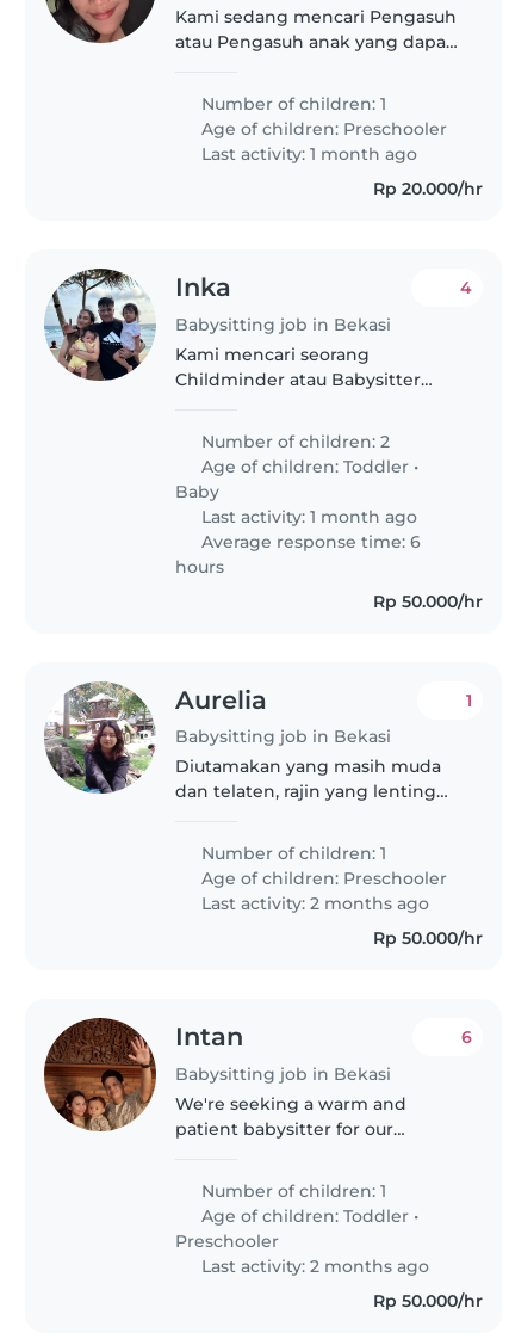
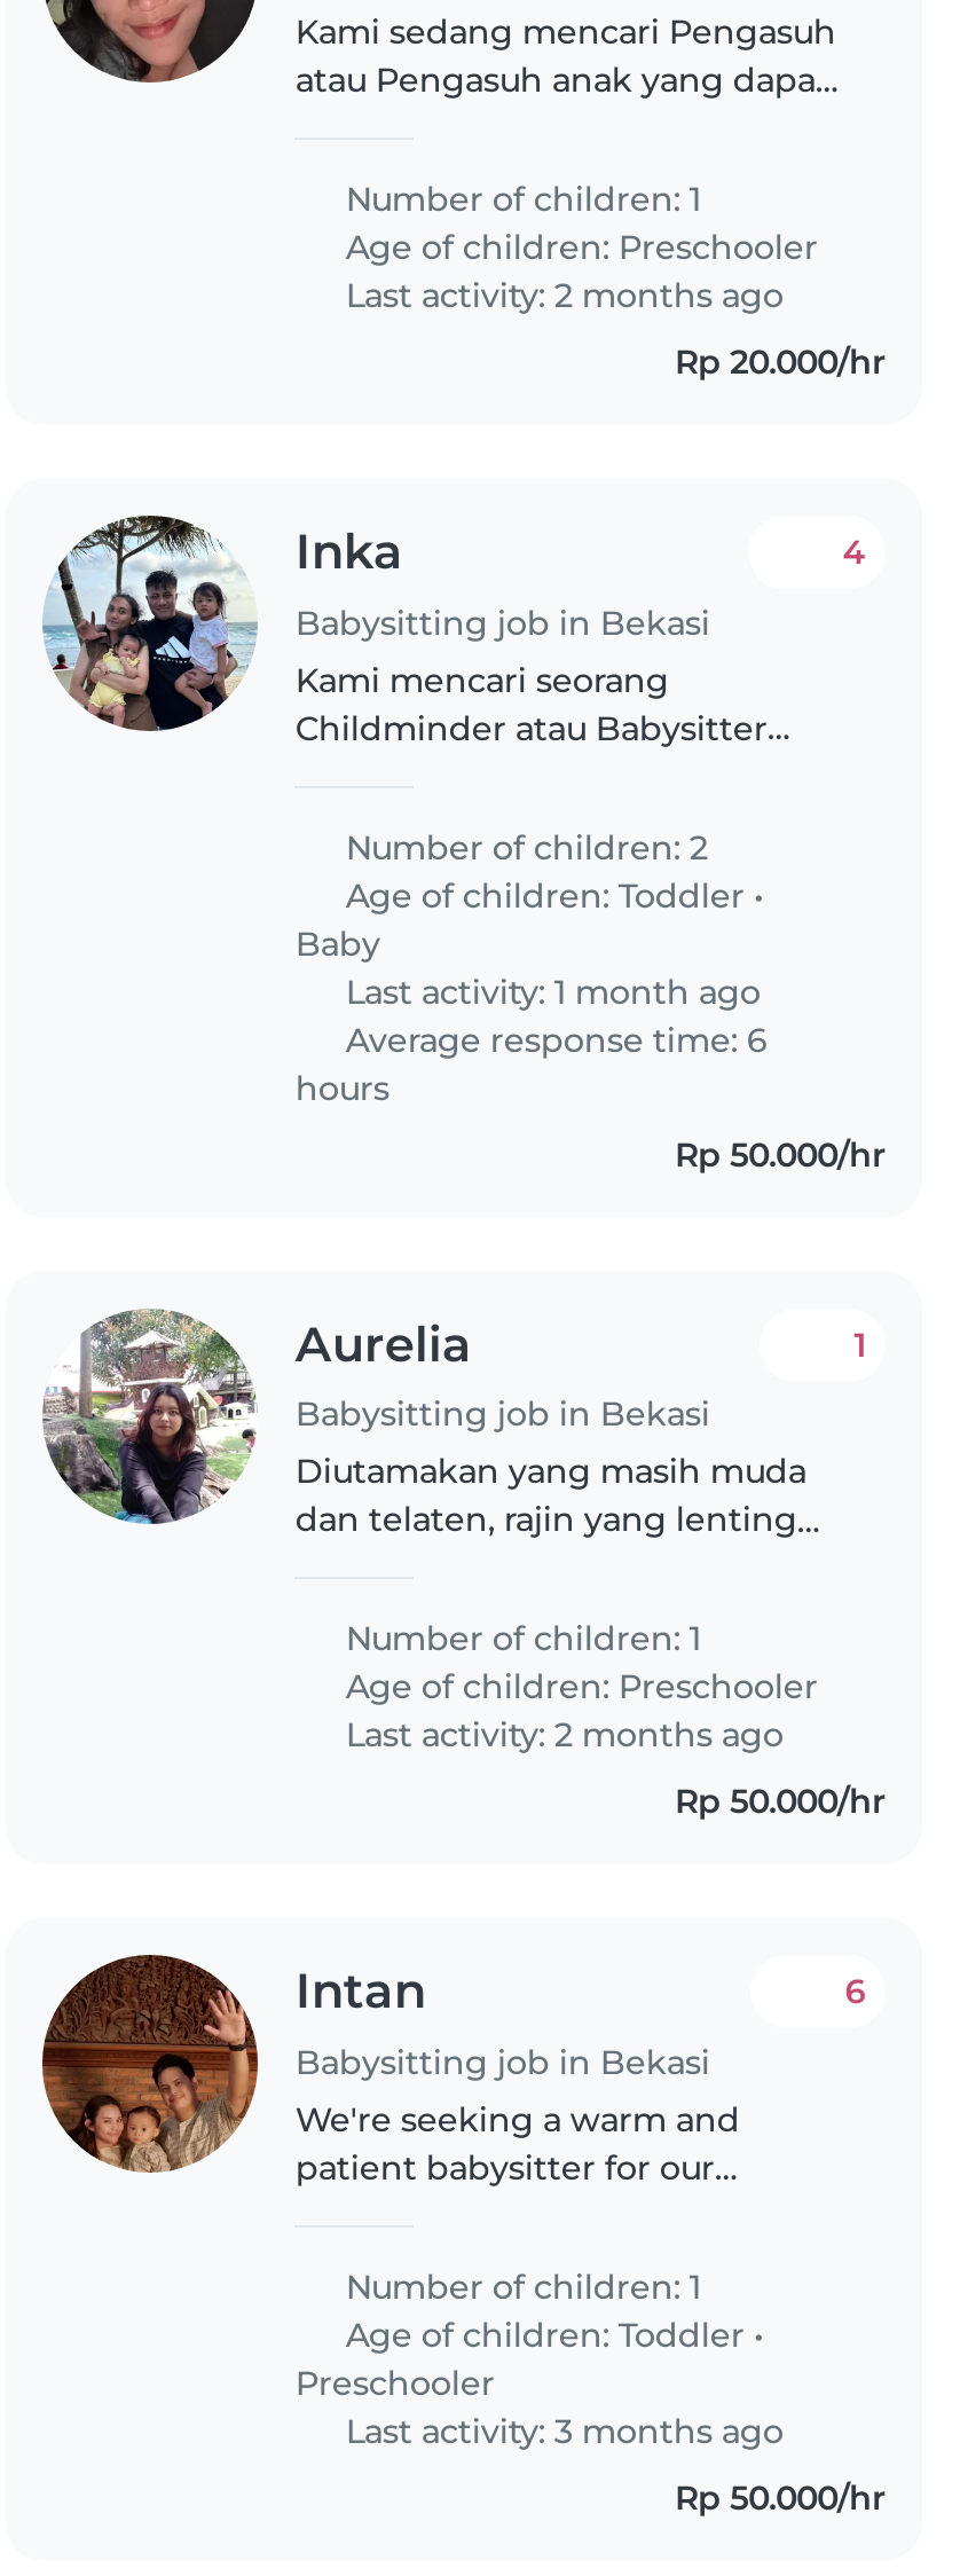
[197,143,418,164] Last activity: 1 month ago -> [337,275,783,316] Last activity: 2 months ago
[197,1256,430,1277] Last activity: 2 months ago -> [337,2411,783,2453] Last activity: 3 months ago

